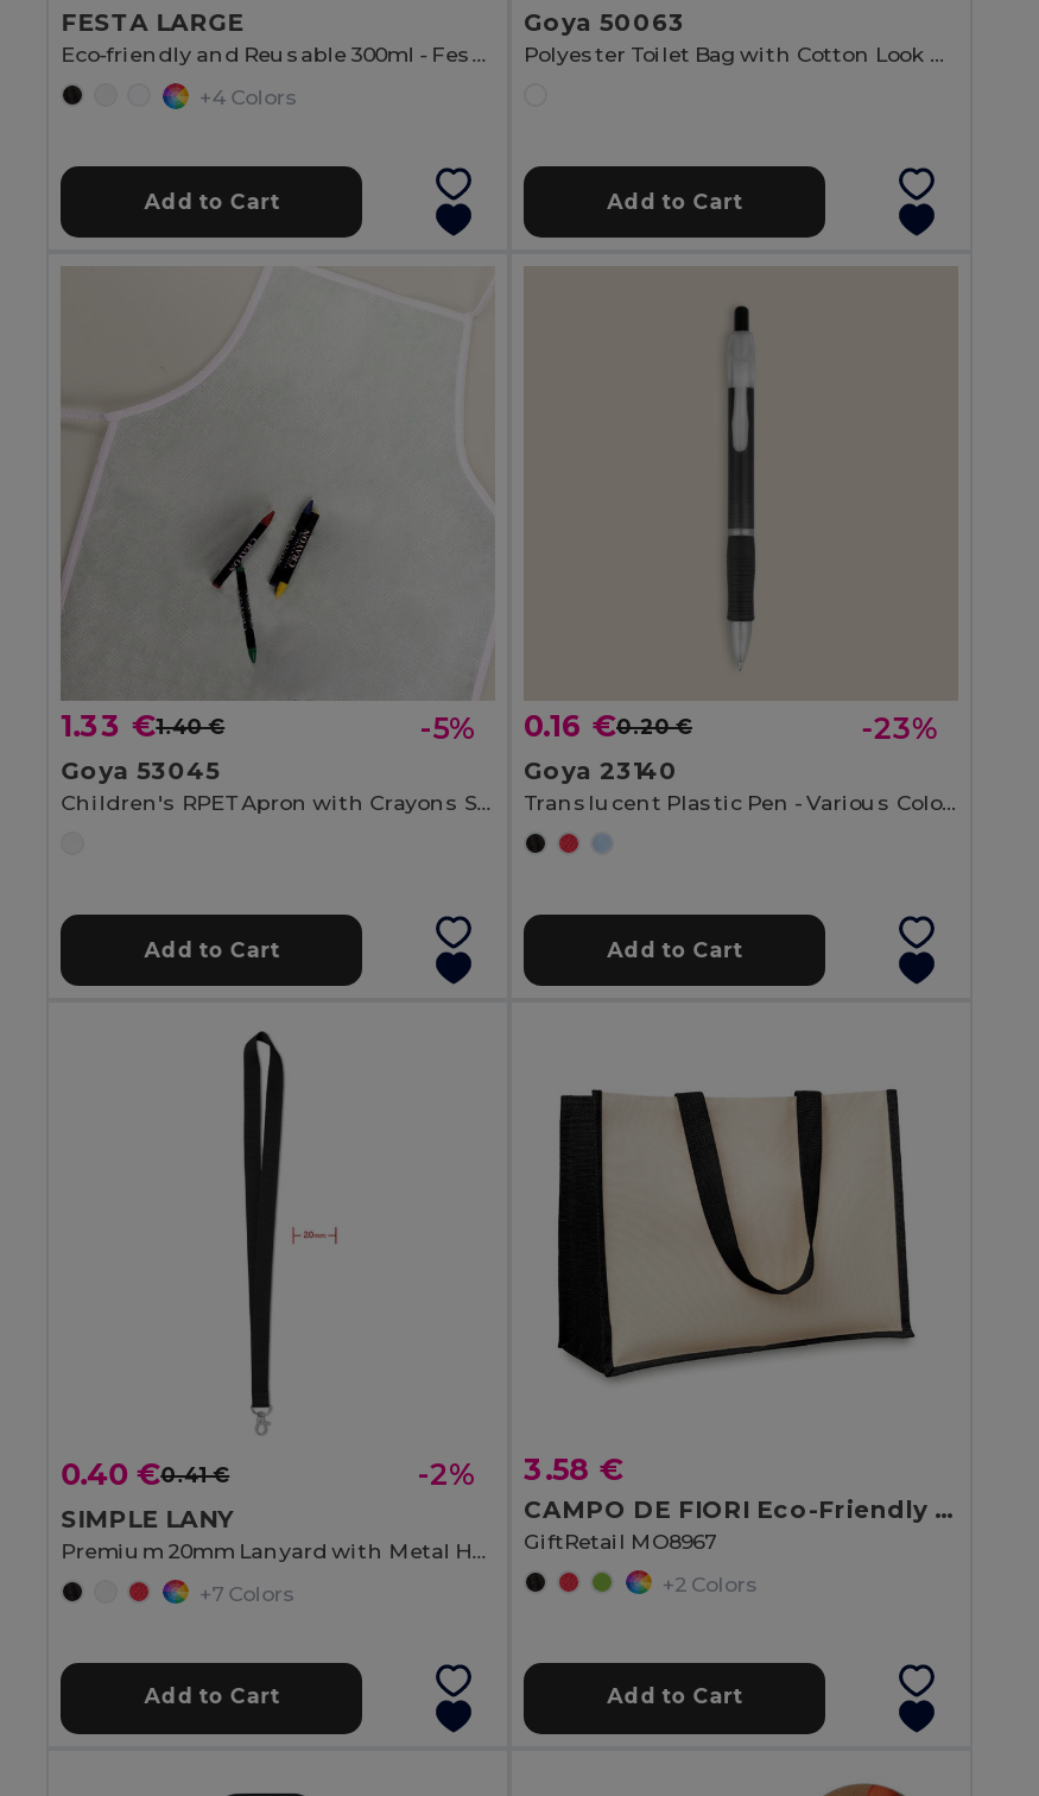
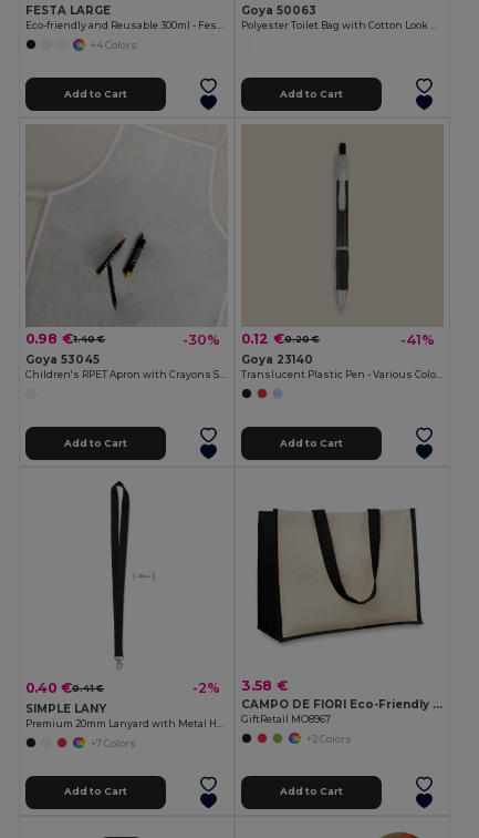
[61,708,225,744] 1.33 €1.40 € -> [26,330,105,347] 0.98 €1.40 €
[420,709,477,745] -5% -> [182,331,220,348] -30%
[524,708,692,744] 0.16 €0.20 € -> [241,330,320,347] 0.12 €0.20 €
[862,709,940,745] -23% -> [401,331,435,348] -41%

